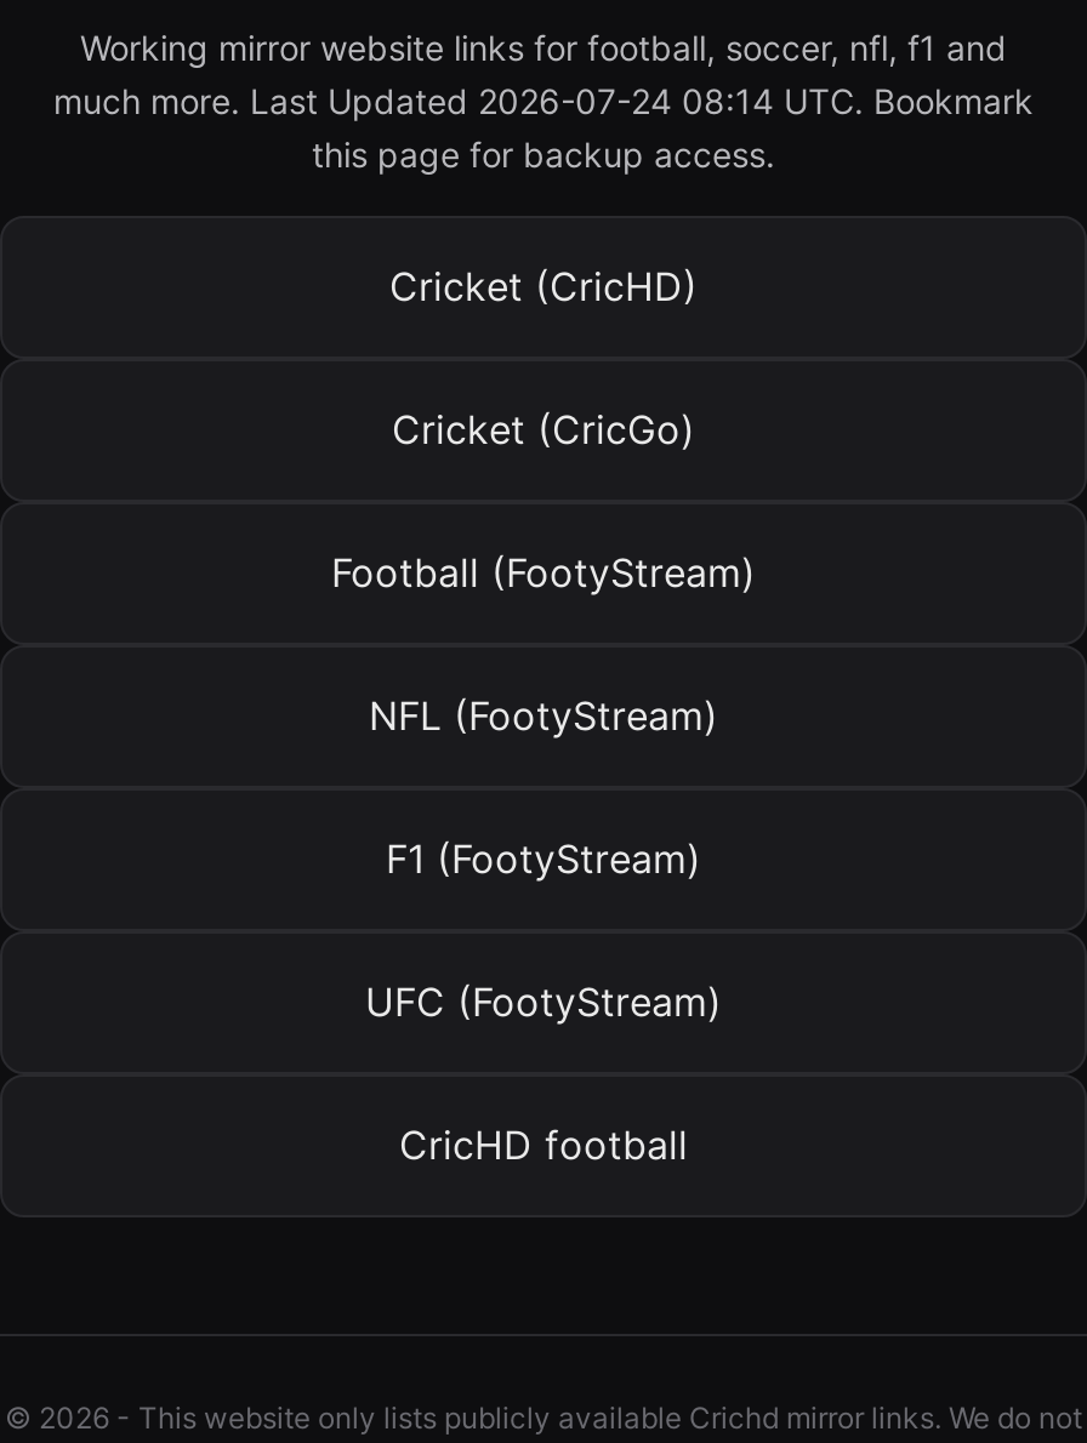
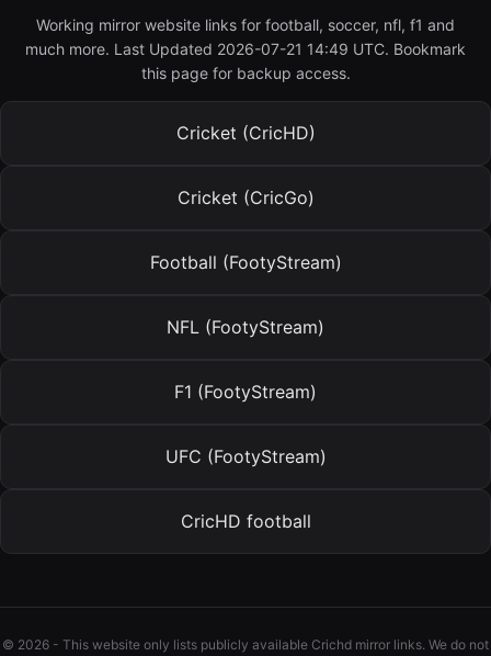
[53,80,1034,121] much more. Last Updated 2026-07-24 08:14 UTC. Bookmark -> [25,39,466,58] much more. Last Updated 2026-07-21 14:49 UTC. Bookmark

